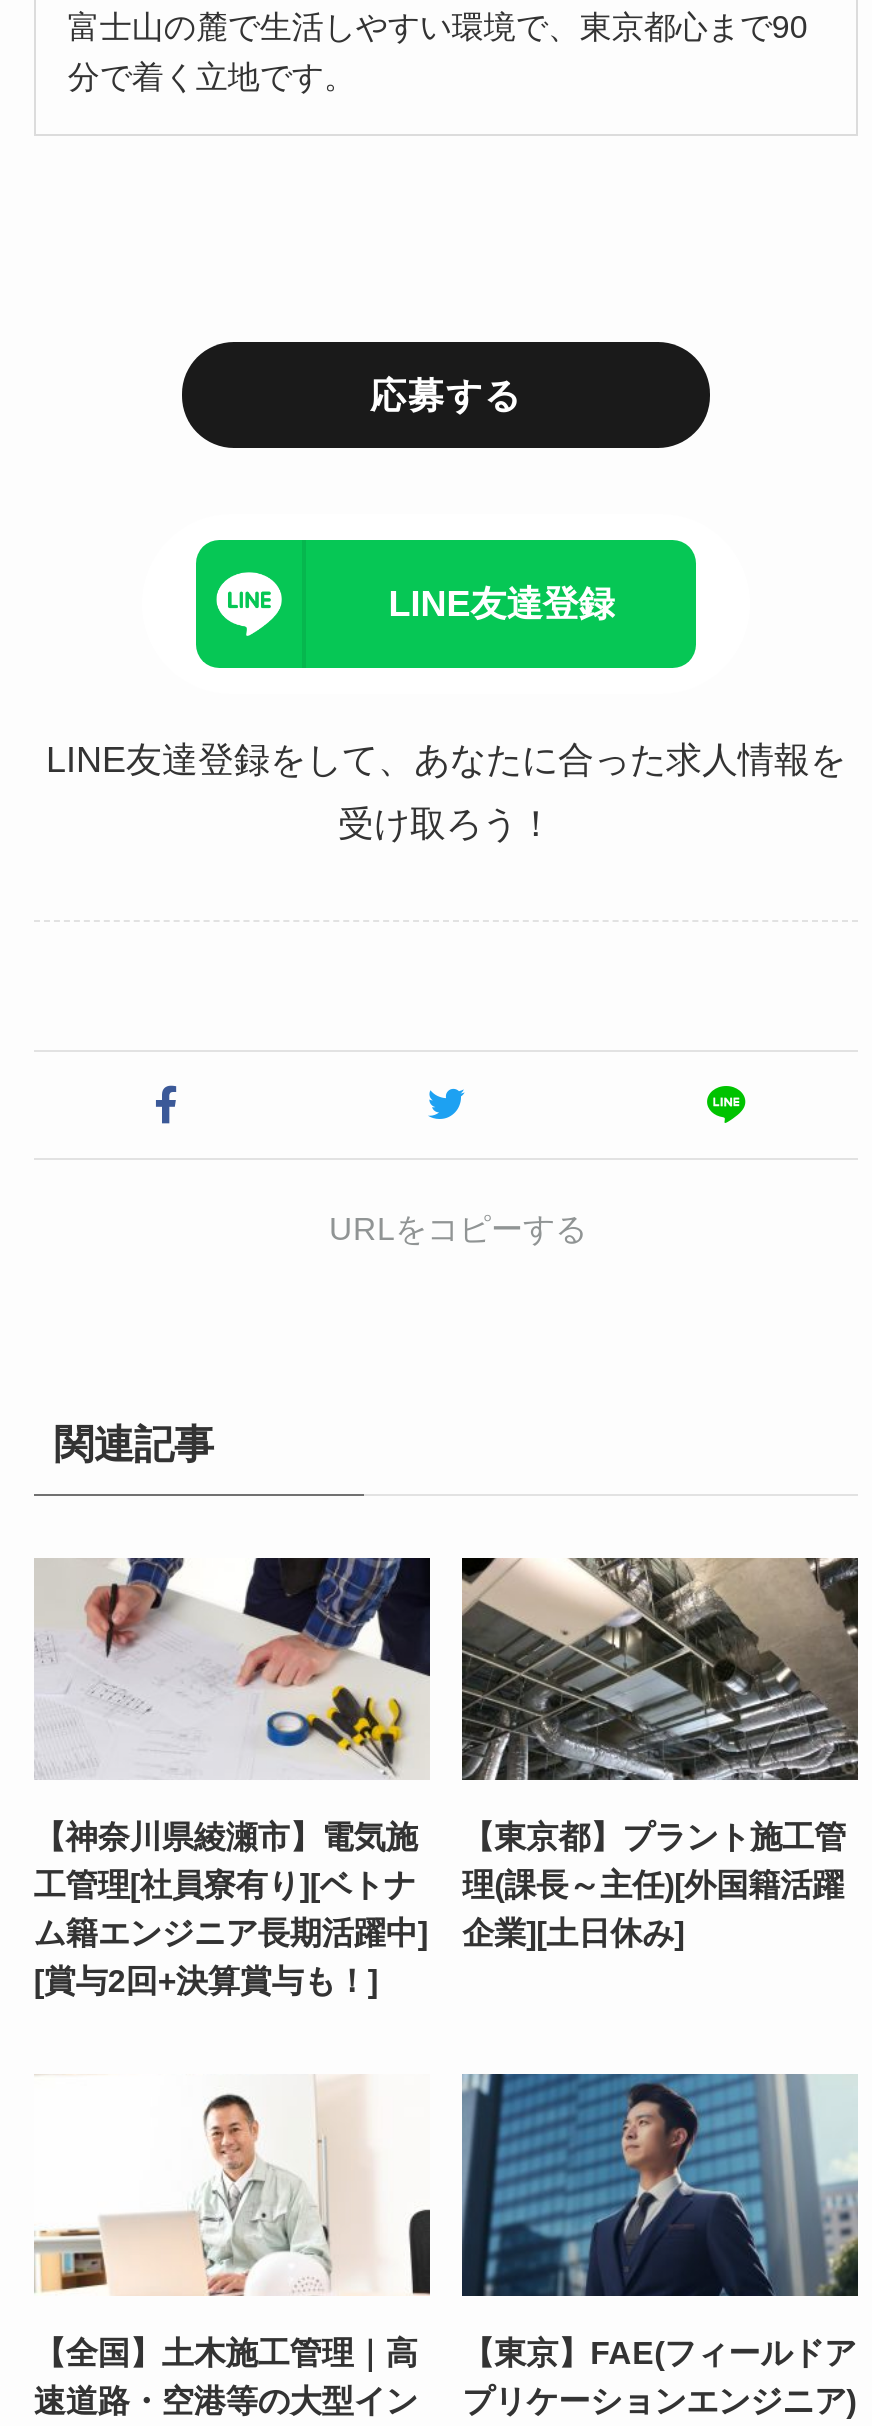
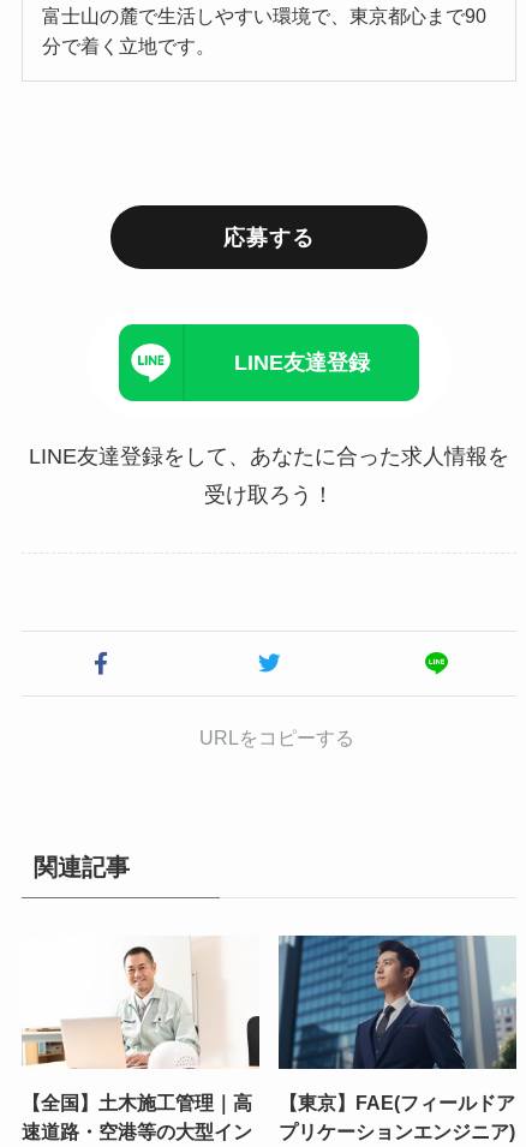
[34,1556,432,1998] [image] | 【神奈川県綾瀬市】電気施 | 工管理[社員寮有り][ベトナ | ム籍エンジニア長期活躍中] | [賞与2回+決算賞与も！] -> none
[460,1556,860,1950] [image] | 【東京都】プラント施工管 | 理(課長～主任)[外国籍活躍 | 企業][土日休み] -> none

